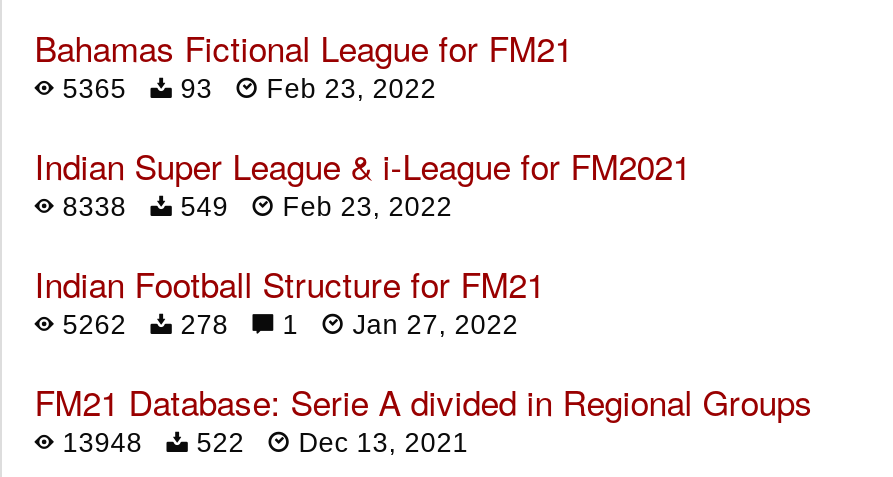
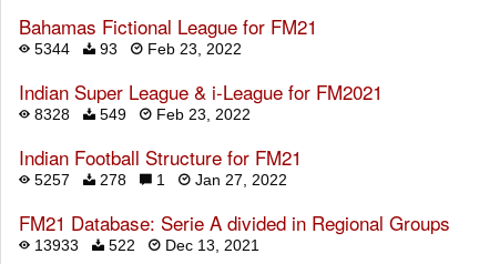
[54,75,436,105] 5365 93 Feb 23, 2022 -> [30,42,242,58] 5344 93 Feb 23, 2022
[54,193,452,223] 8338 549 Feb 23, 2022 -> [30,107,251,124] 8328 549 Feb 23, 2022
[54,311,518,341] 5262 278 1 Jan 27, 2022 -> [30,172,287,189] 5257 278 1 Jan 27, 2022
[54,429,468,459] 13948 522 Dec 13, 2021 -> [30,238,260,255] 13933 522 Dec 13, 2021

